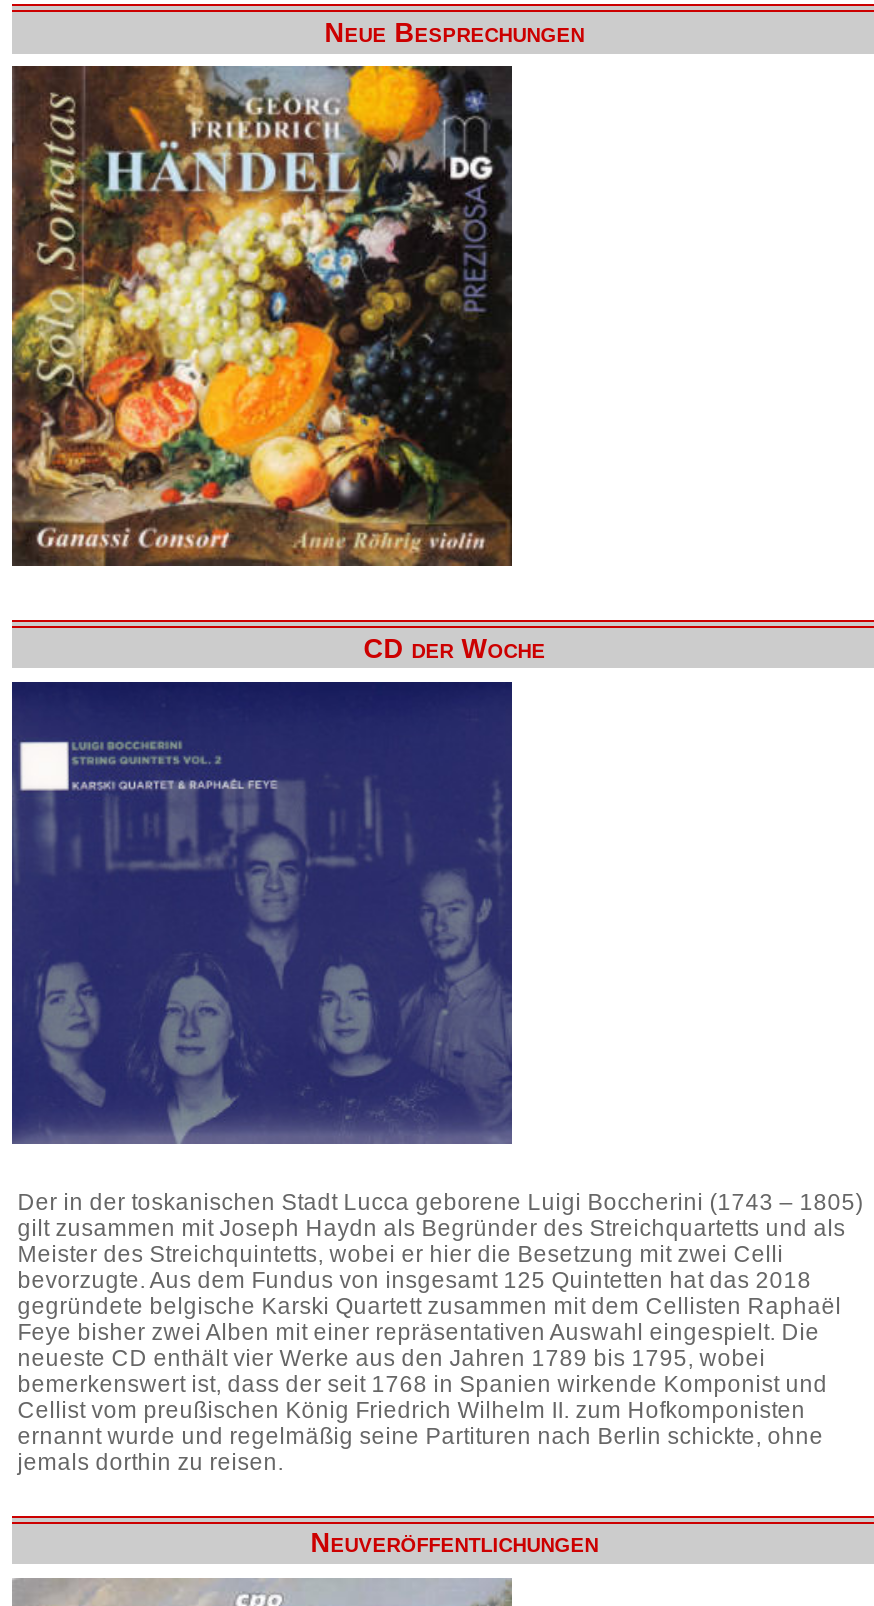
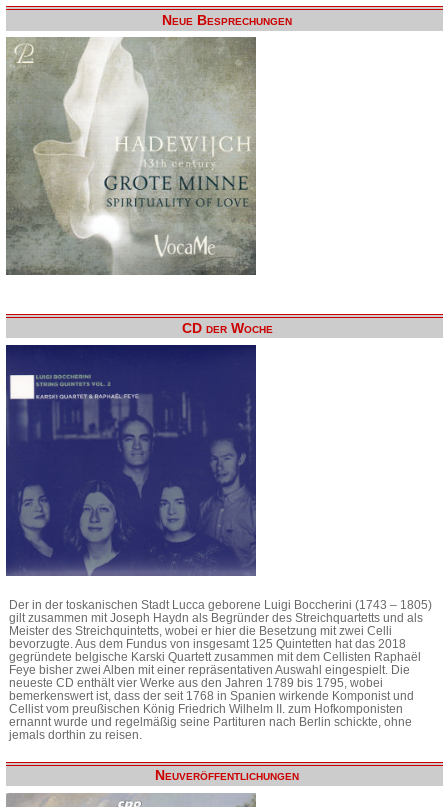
[10,64,514,568] [image] -> [6,36,257,287] [image]

